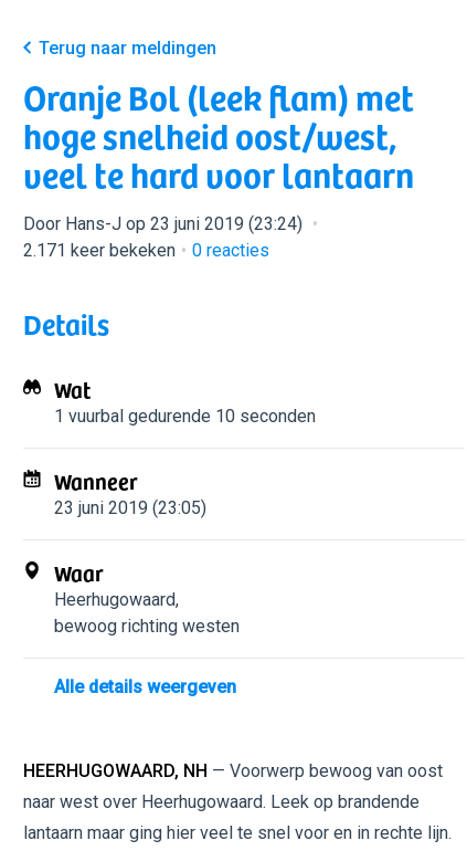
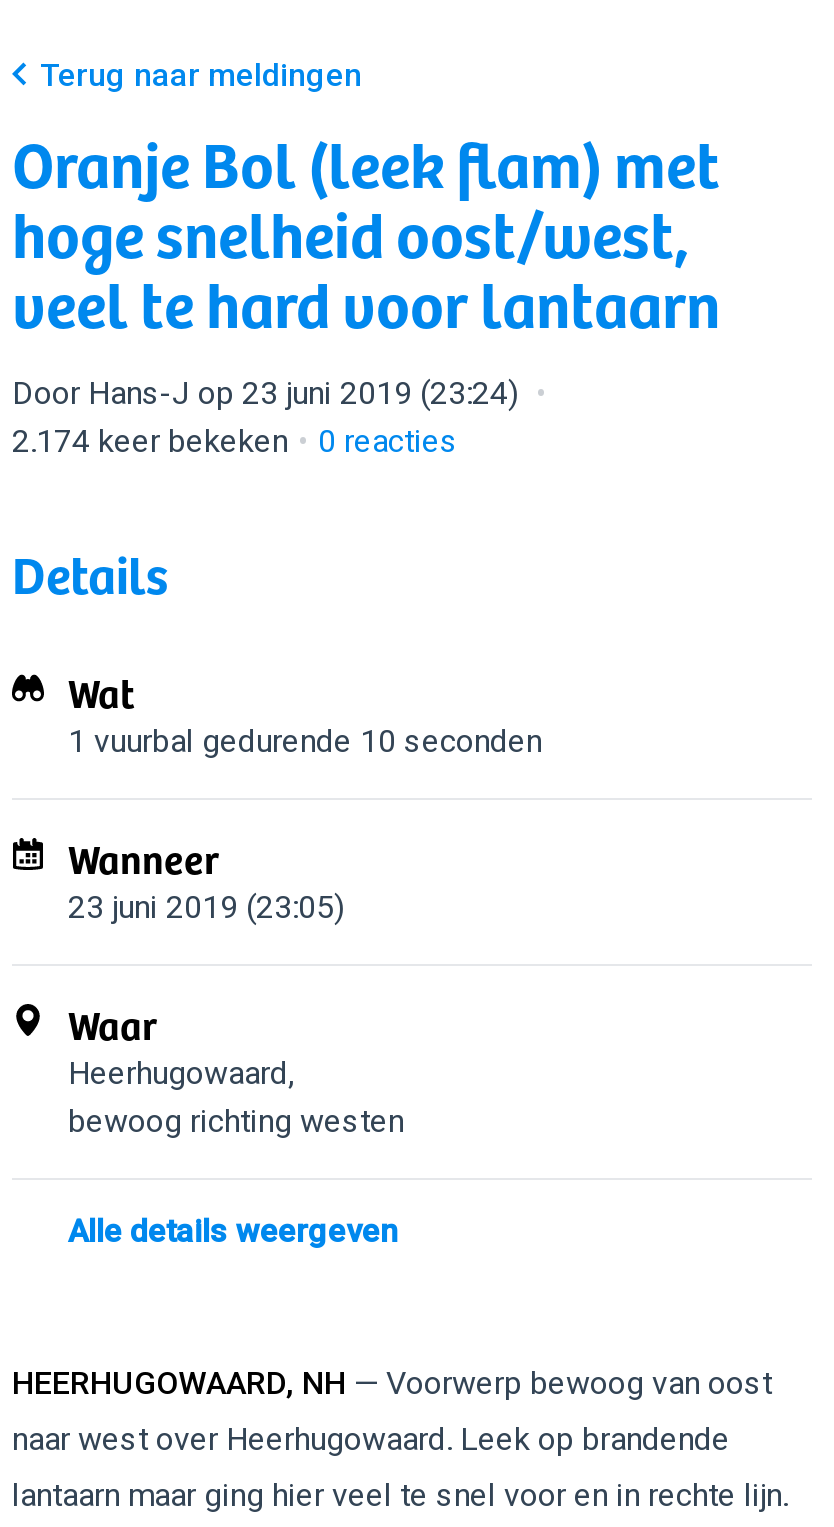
[23,240,269,261] 2.171 keer bekeken 0 reacties -> [12,422,458,460] 2.174 keer bekeken 0 reacties

